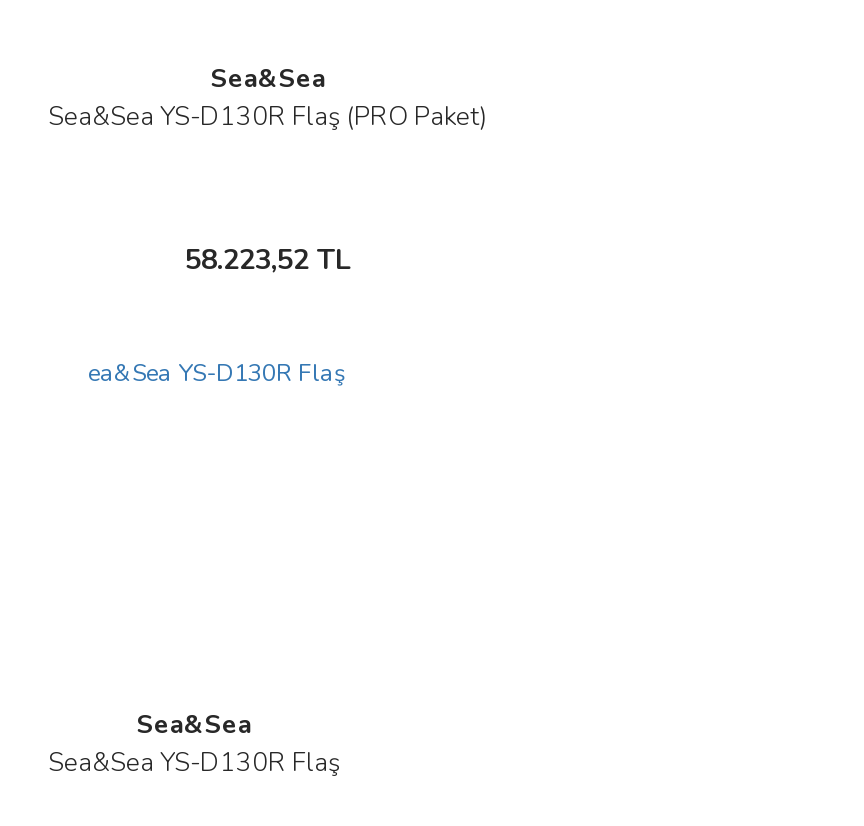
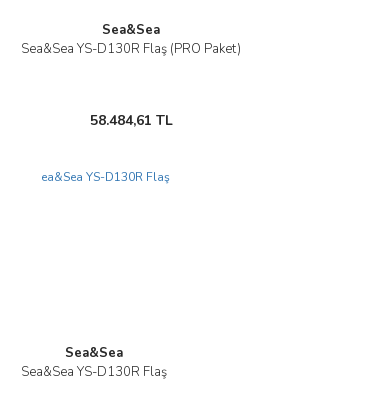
[185,242,351,280] 58.223,52 TL -> [89,111,172,130] 58.484,61 TL

